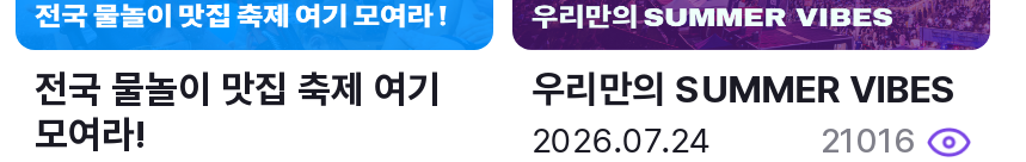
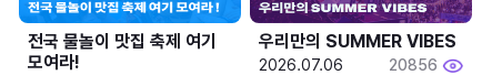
[532,120,711,158] 2026.07.24 -> [259,56,343,73] 2026.07.06
[821,120,916,158] 21016 -> [389,56,438,73] 20856

